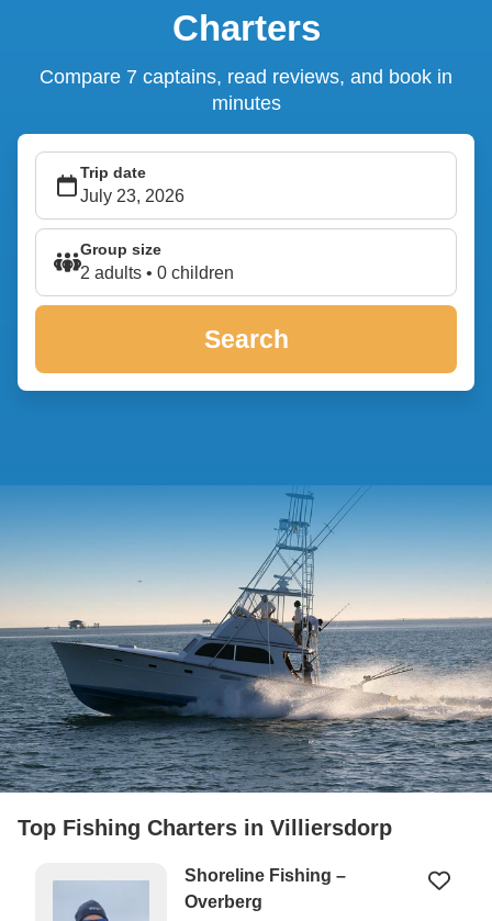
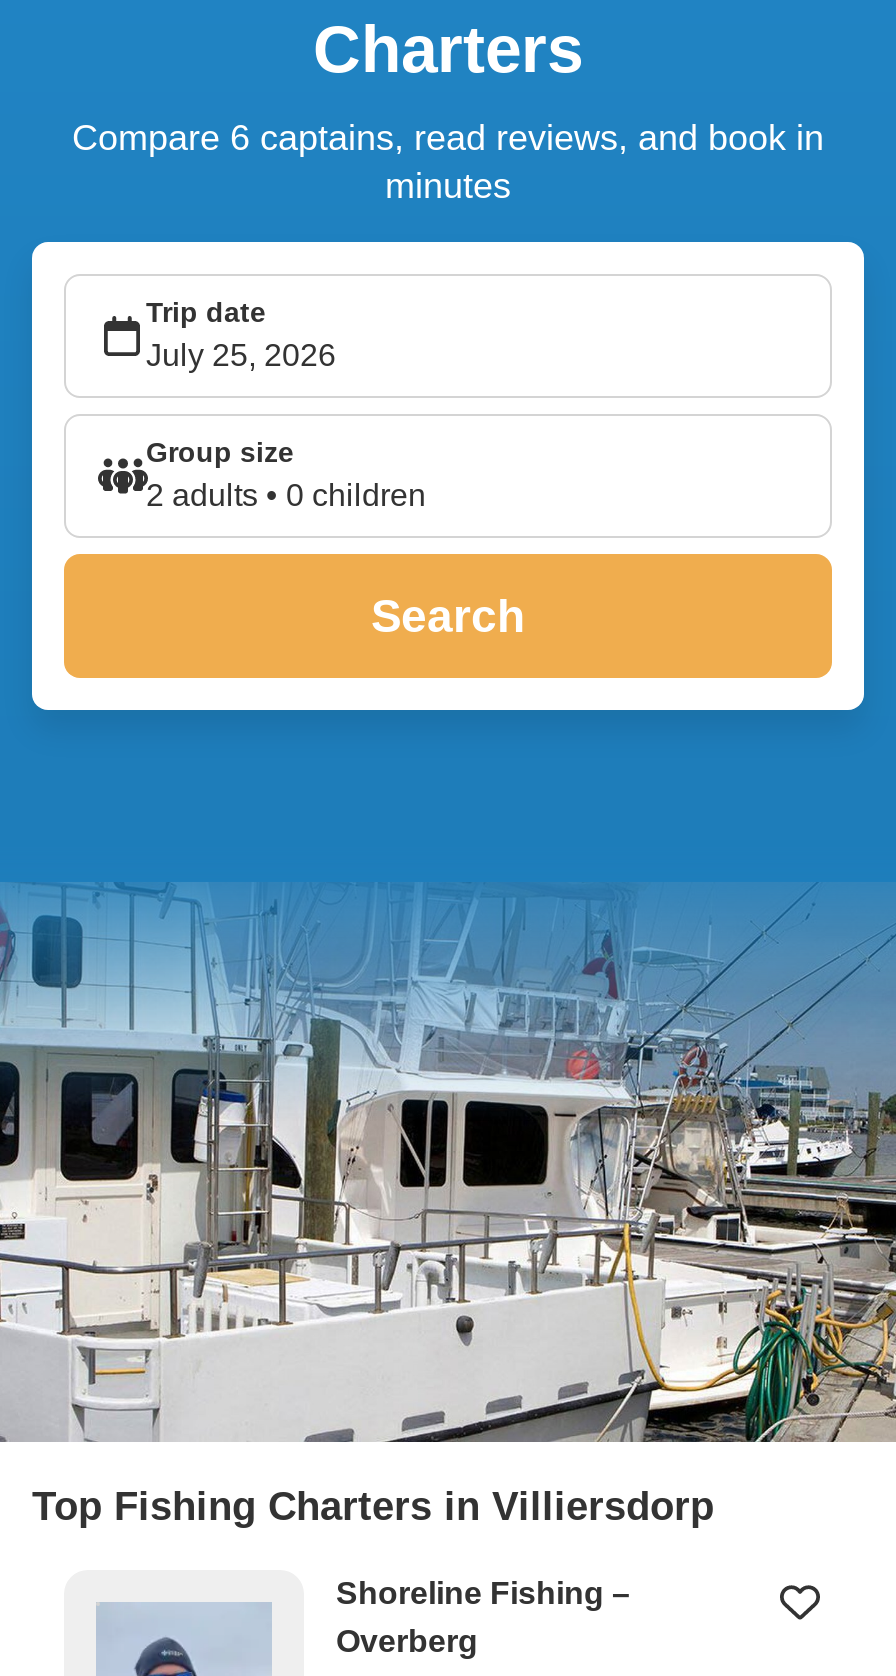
[40,66,452,88] Compare 7 captains, read reviews, and book in -> [72,118,824,158] Compare 6 captains, read reviews, and book in
[3,496,489,794] [image] -> [6,904,890,1442] [image]

